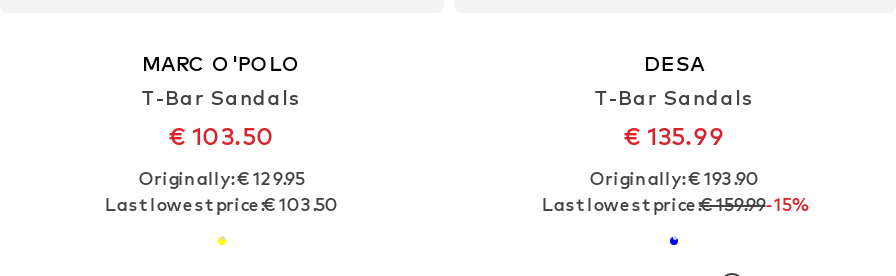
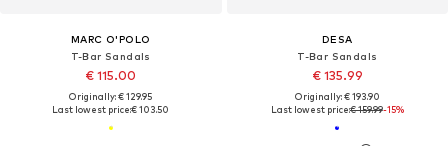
[168,120,274,150] € 103.50 -> [85,68,136,83] € 115.00

